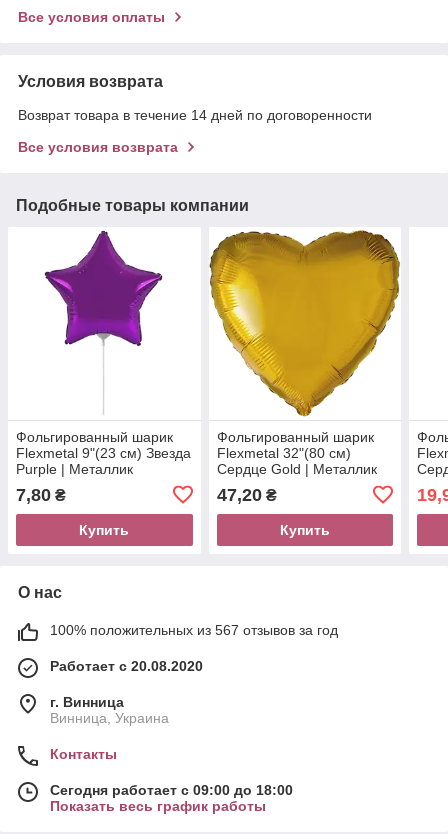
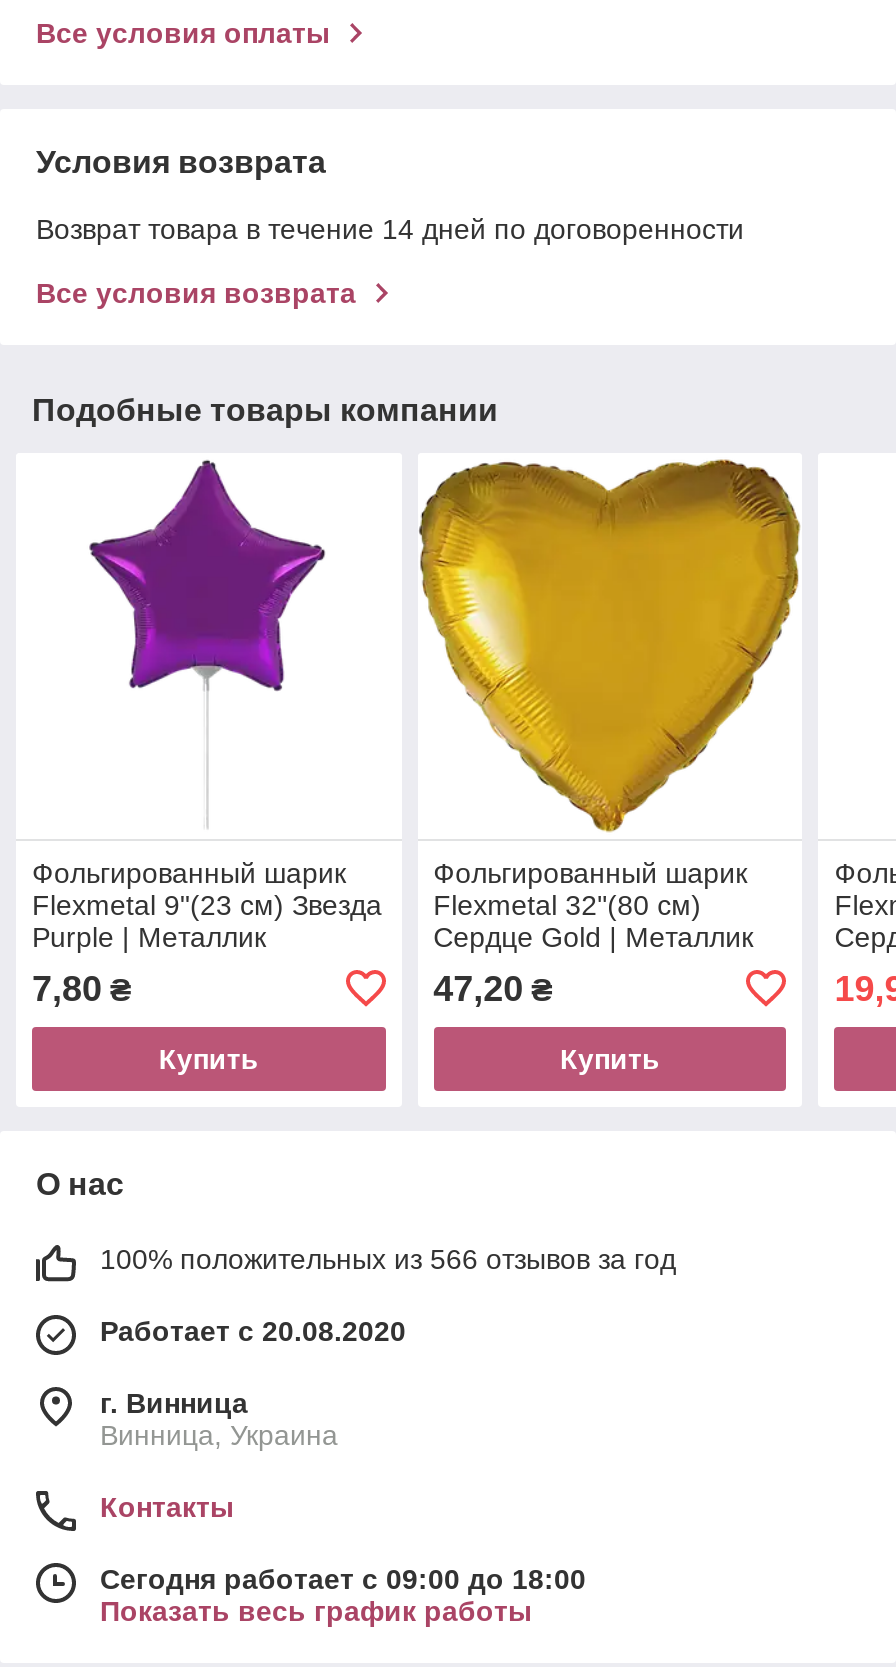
[50,622,338,638] 100% положительных из 567 отзывов за год -> [100,1243,676,1275] 100% положительных из 566 отзывов за год

